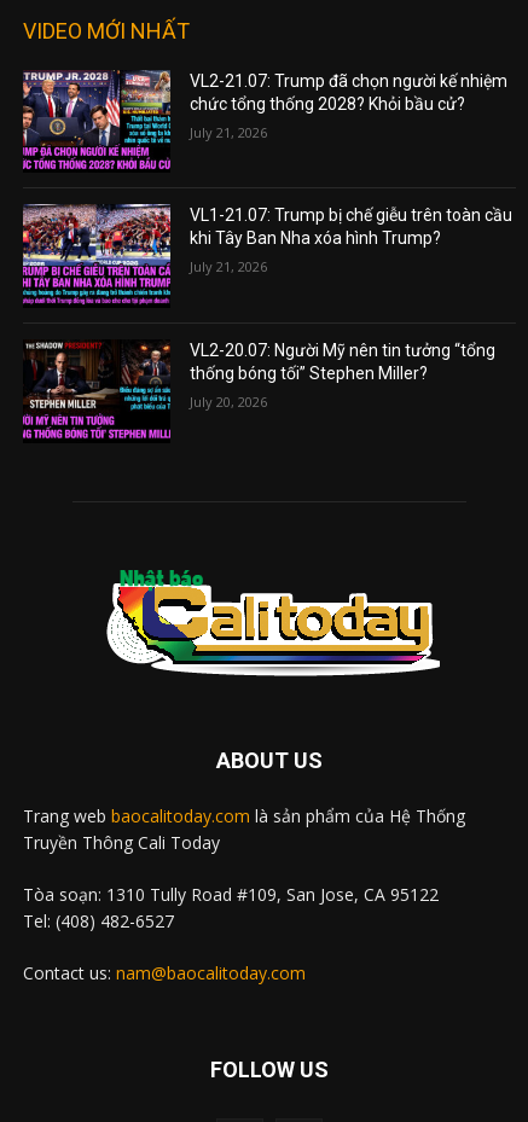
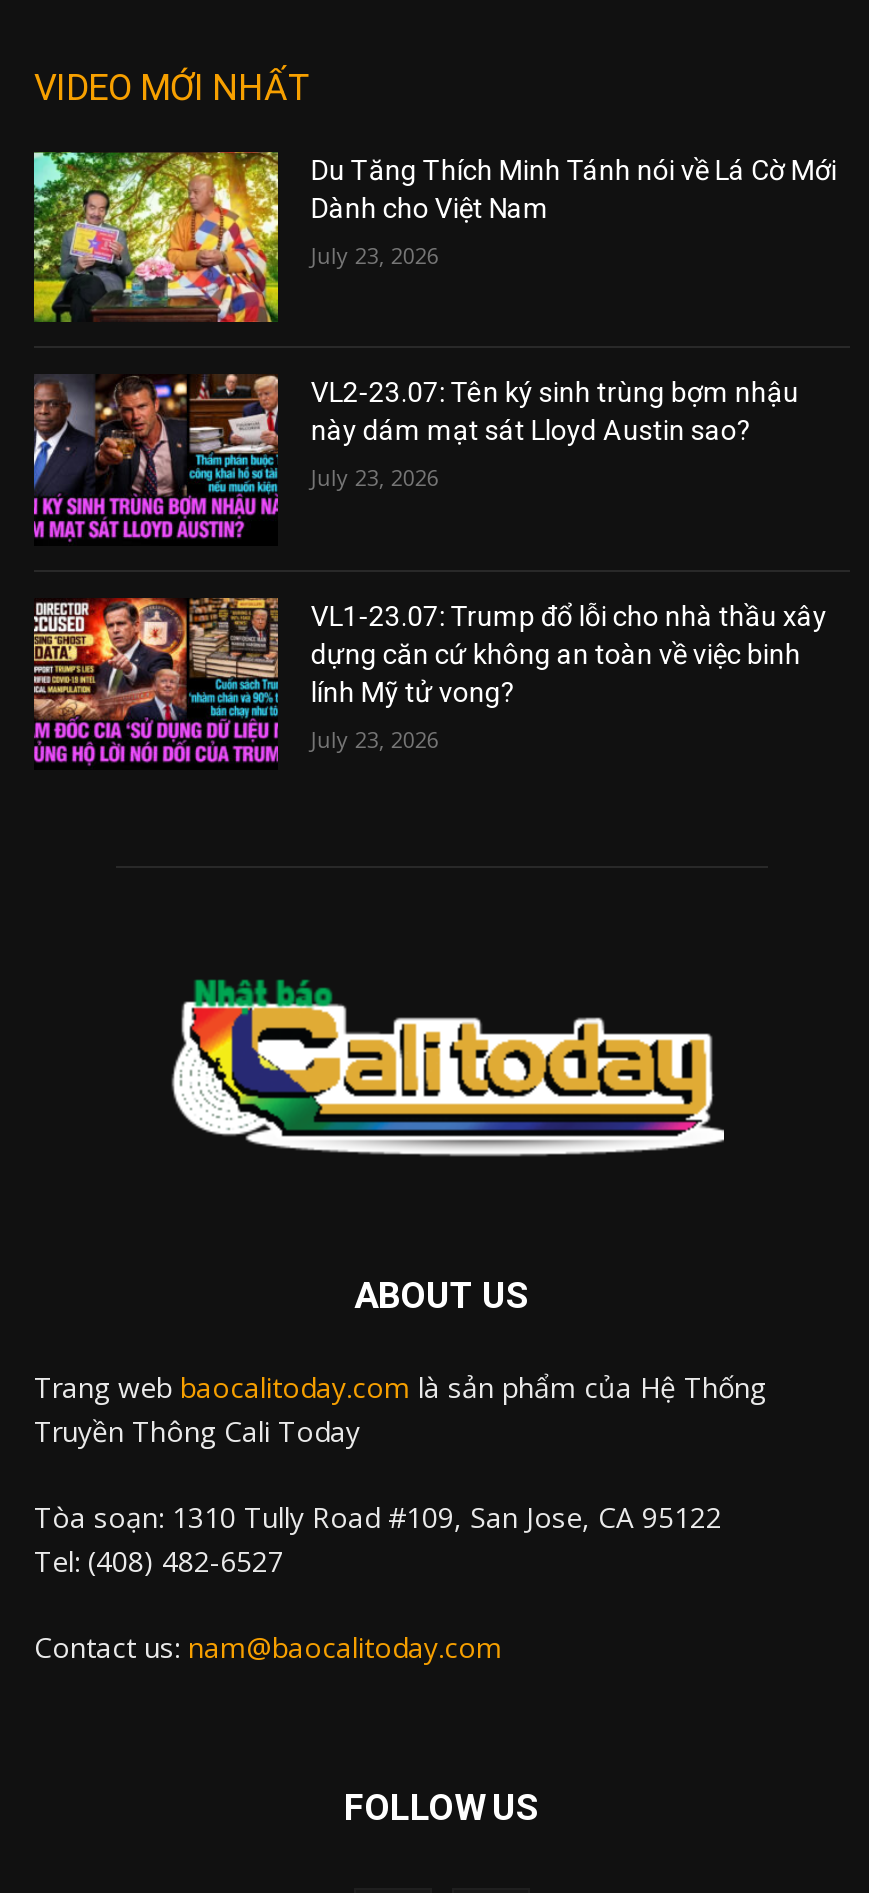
[22,70,508,173] [image] | VL2-21.07: Trump đã chọn người kế nhiệm | chức tổng thống 2028? Khỏi bầu cử? -> [32,150,837,324] [image] | Du Tăng Thích Minh Tánh nói về Lá Cờ Mới | Dành cho Việt Nam
[190,123,268,141] July 21, 2026 -> [311,239,439,269] July 23, 2026
[22,203,513,304] [image] | VL1-21.07: Trump bị chế giễu trên toàn cầu | khi Tây Ban Nha xóa hình Trump? -> [32,372,799,538] [image] | VL2-23.07: Tên ký sinh trùng bợm nhậu | này dám mạt sát Lloyd Austin sao?
[190,258,268,276] July 21, 2026 -> [311,463,439,493] July 23, 2026
[23,339,496,437] [image] | VL2-20.07: Người Mỹ nên tin tưởng “tổng | thống bóng tối” Stephen Miller? -> [32,596,827,762] [image] | VL1-23.07: Trump đổ lỗi cho nhà thầu xây | dựng căn cứ không an toàn về việc binh | lính Mỹ tử vong?
[190,393,268,411] July 20, 2026 -> [311,724,439,754] July 23, 2026

